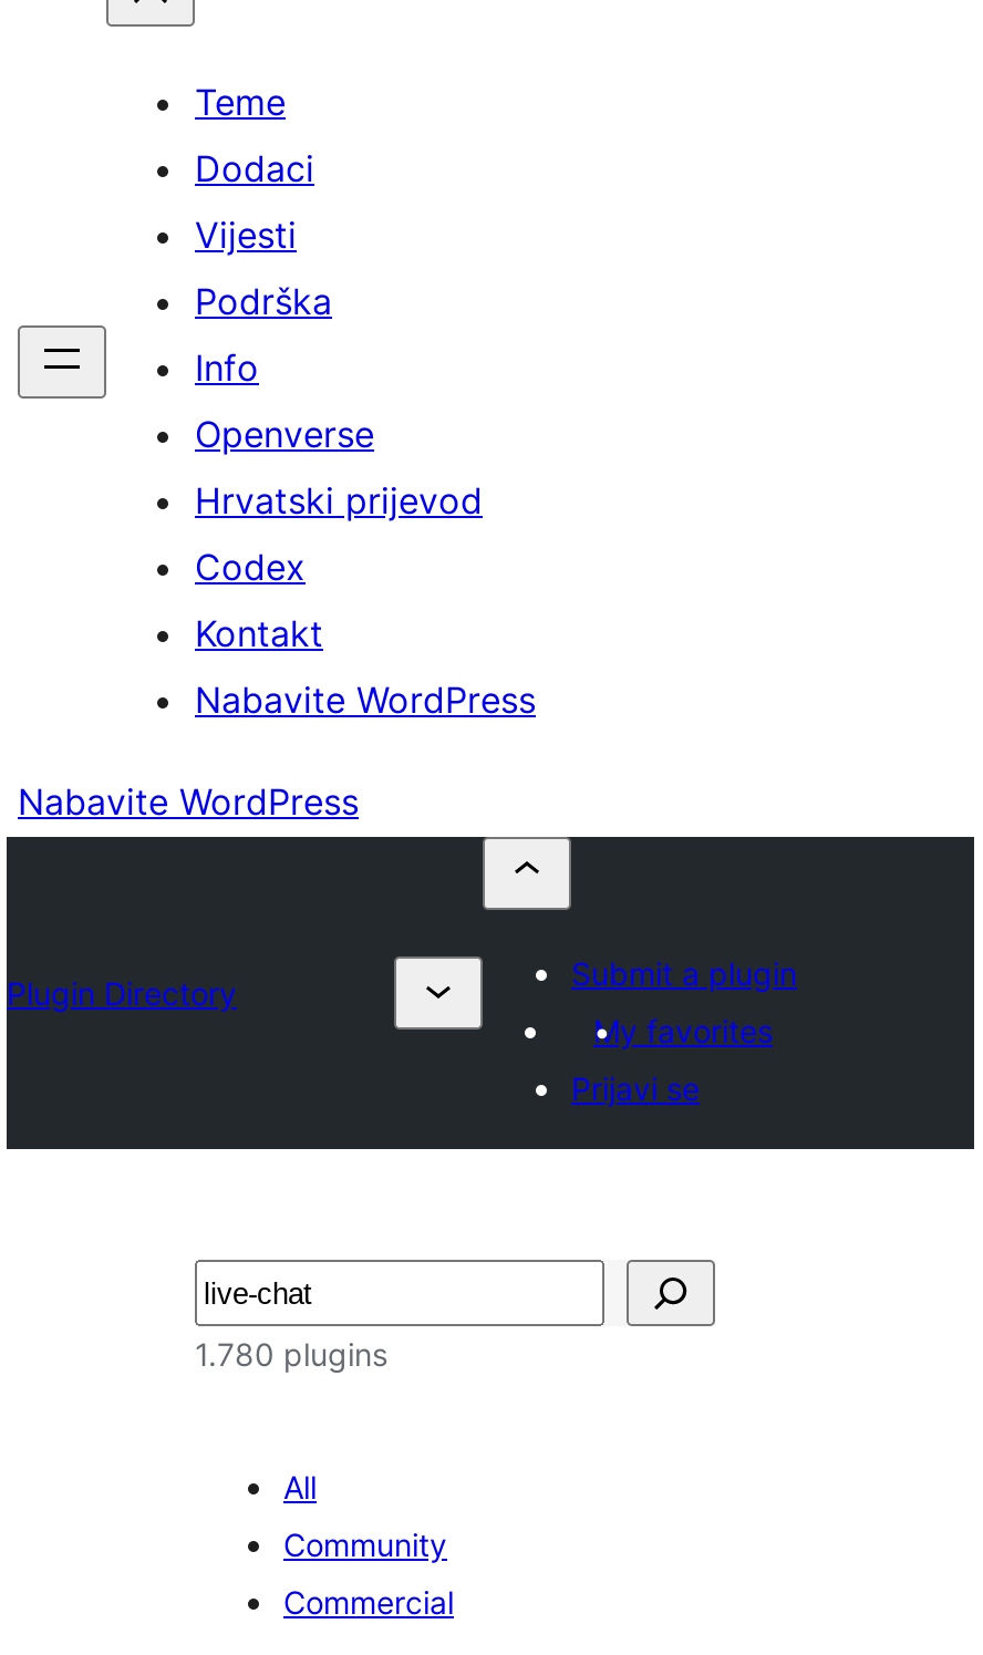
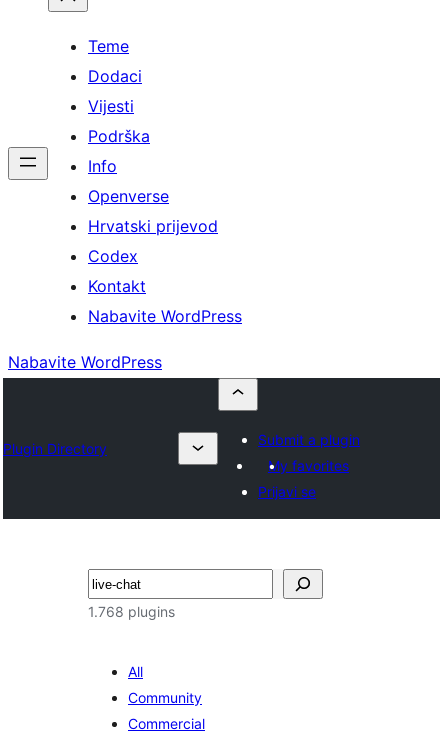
[195,1335,387,1373] 1.780 plugins -> [88,603,175,620] 1.768 plugins

